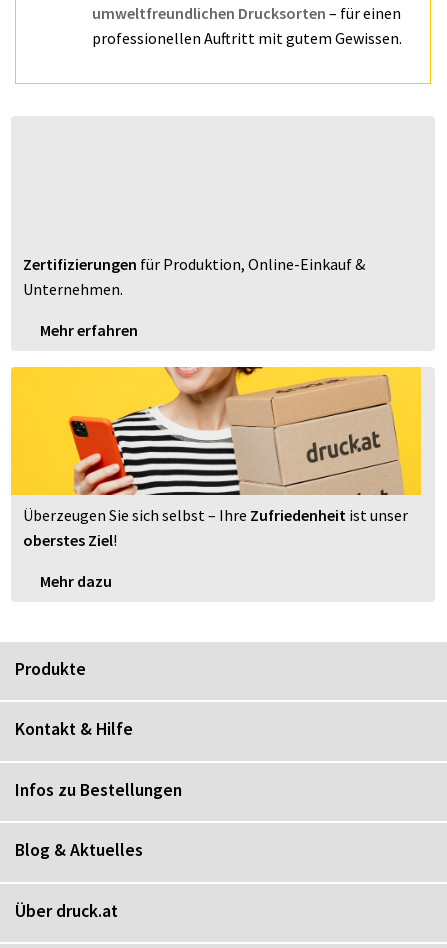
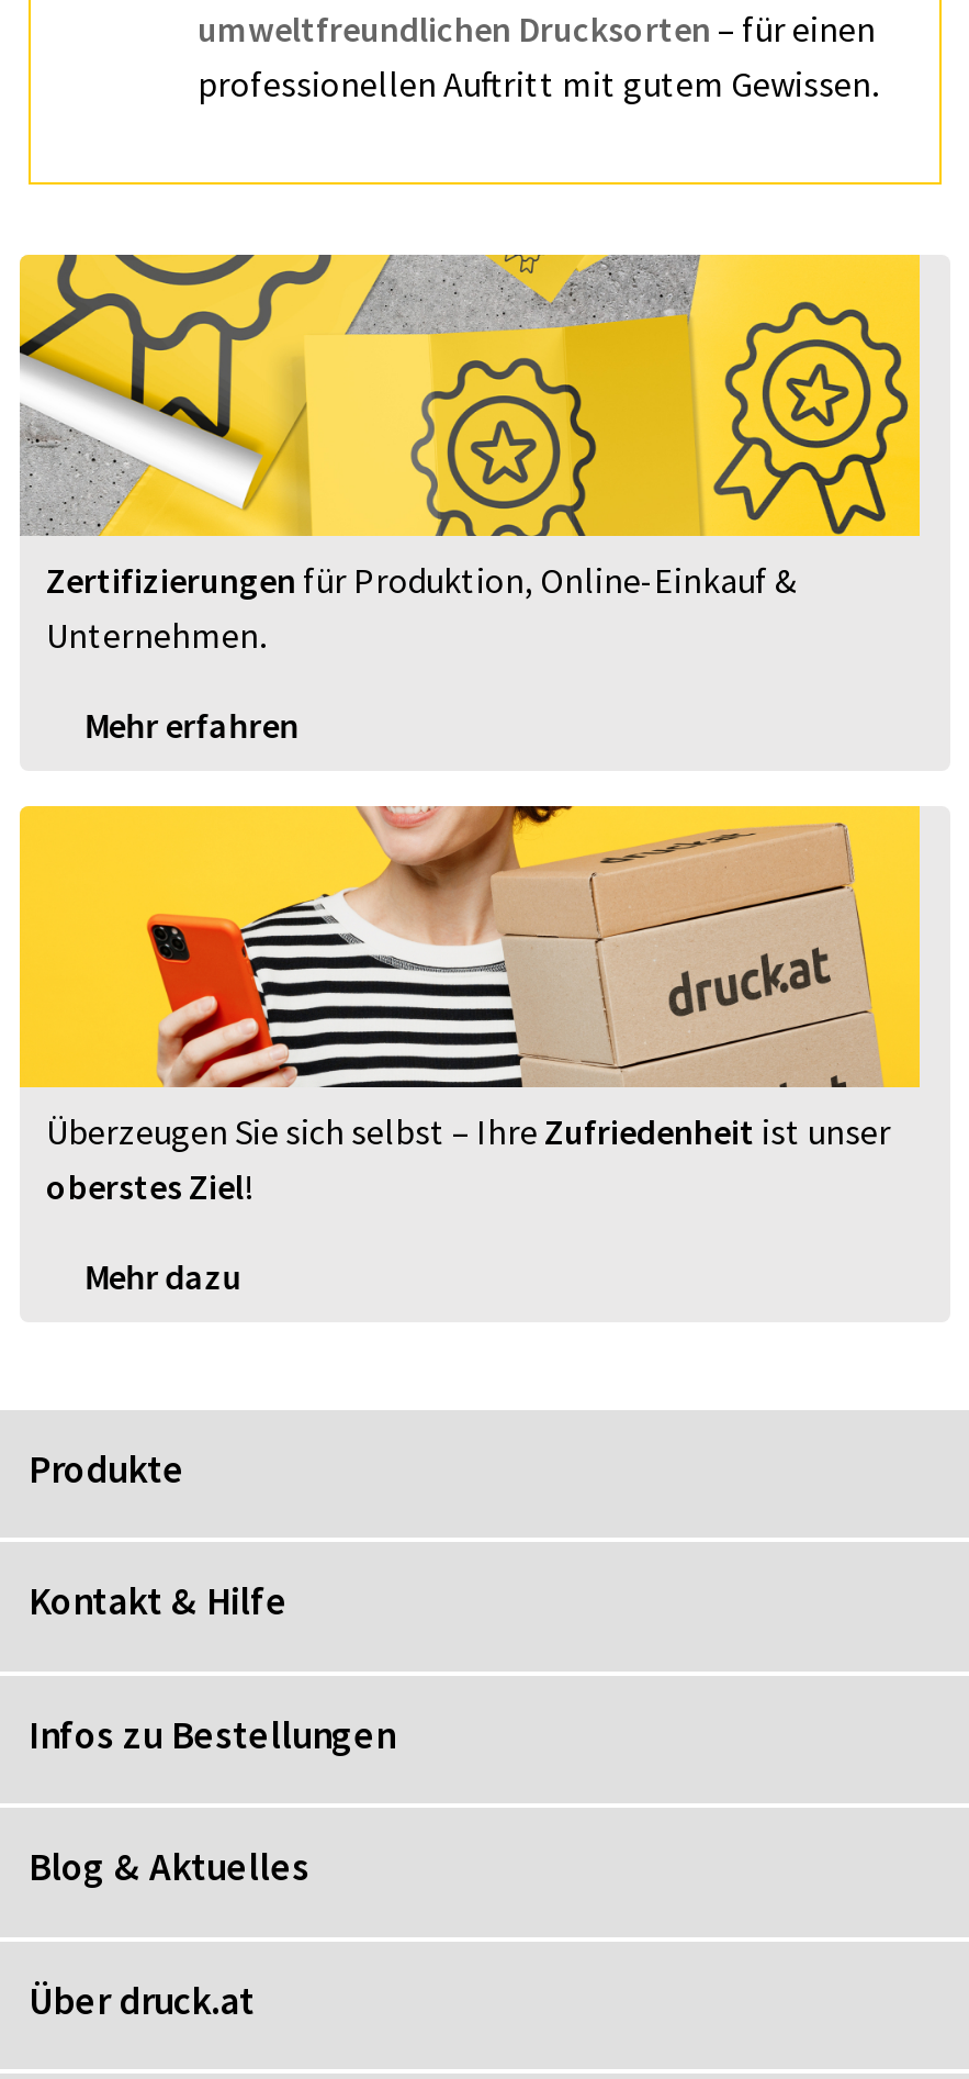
none -> [18,253,922,538] [image]

